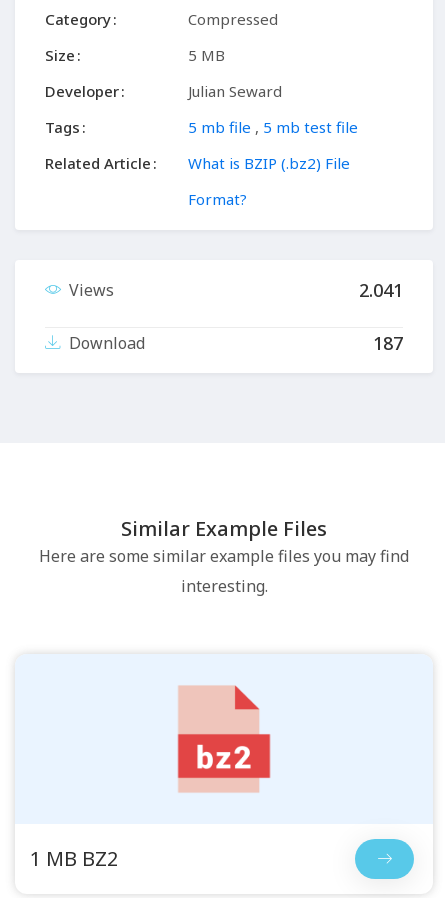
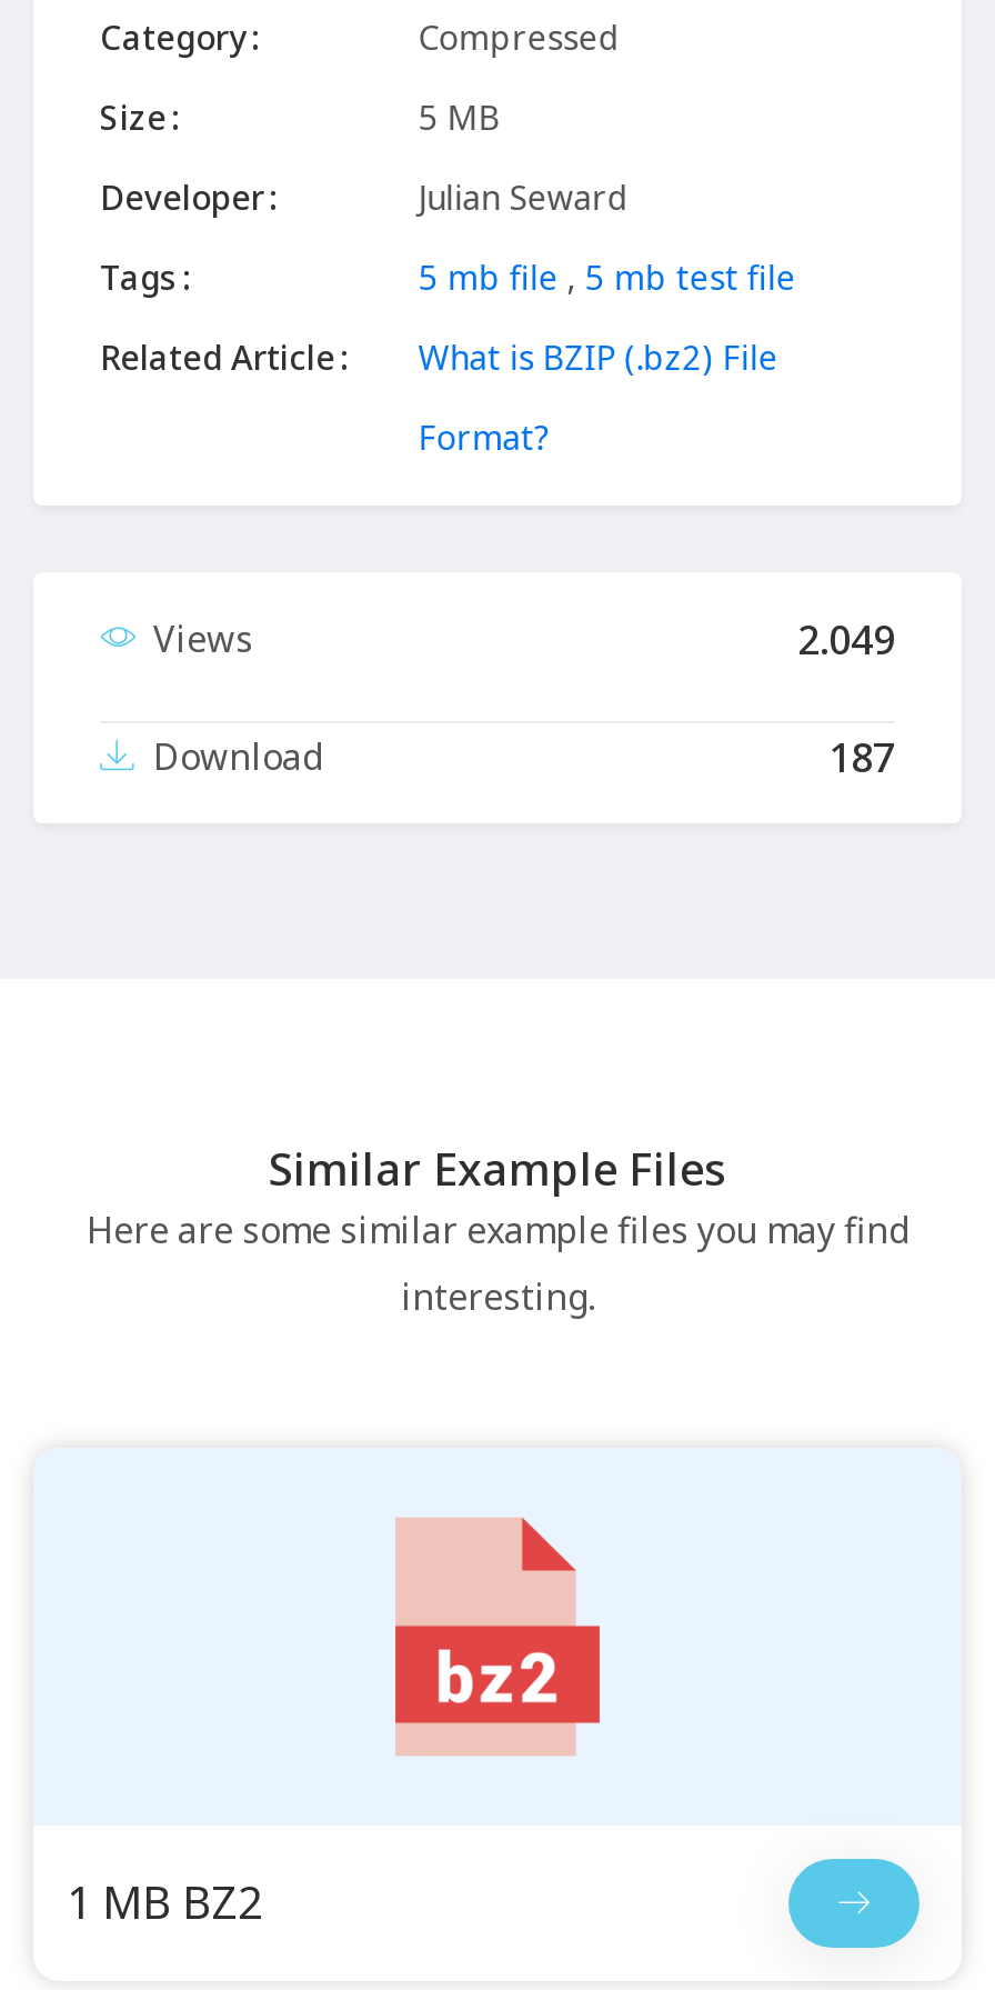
[359,278,403,302] 2.041 -> [797,612,895,666] 2.049

